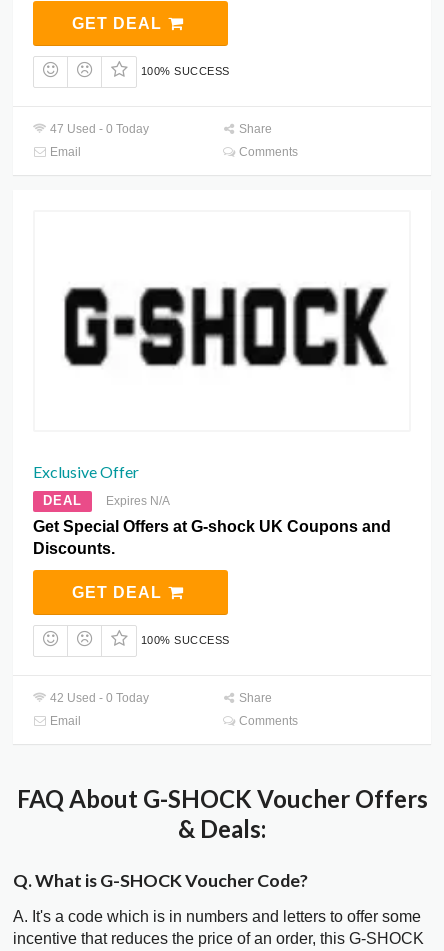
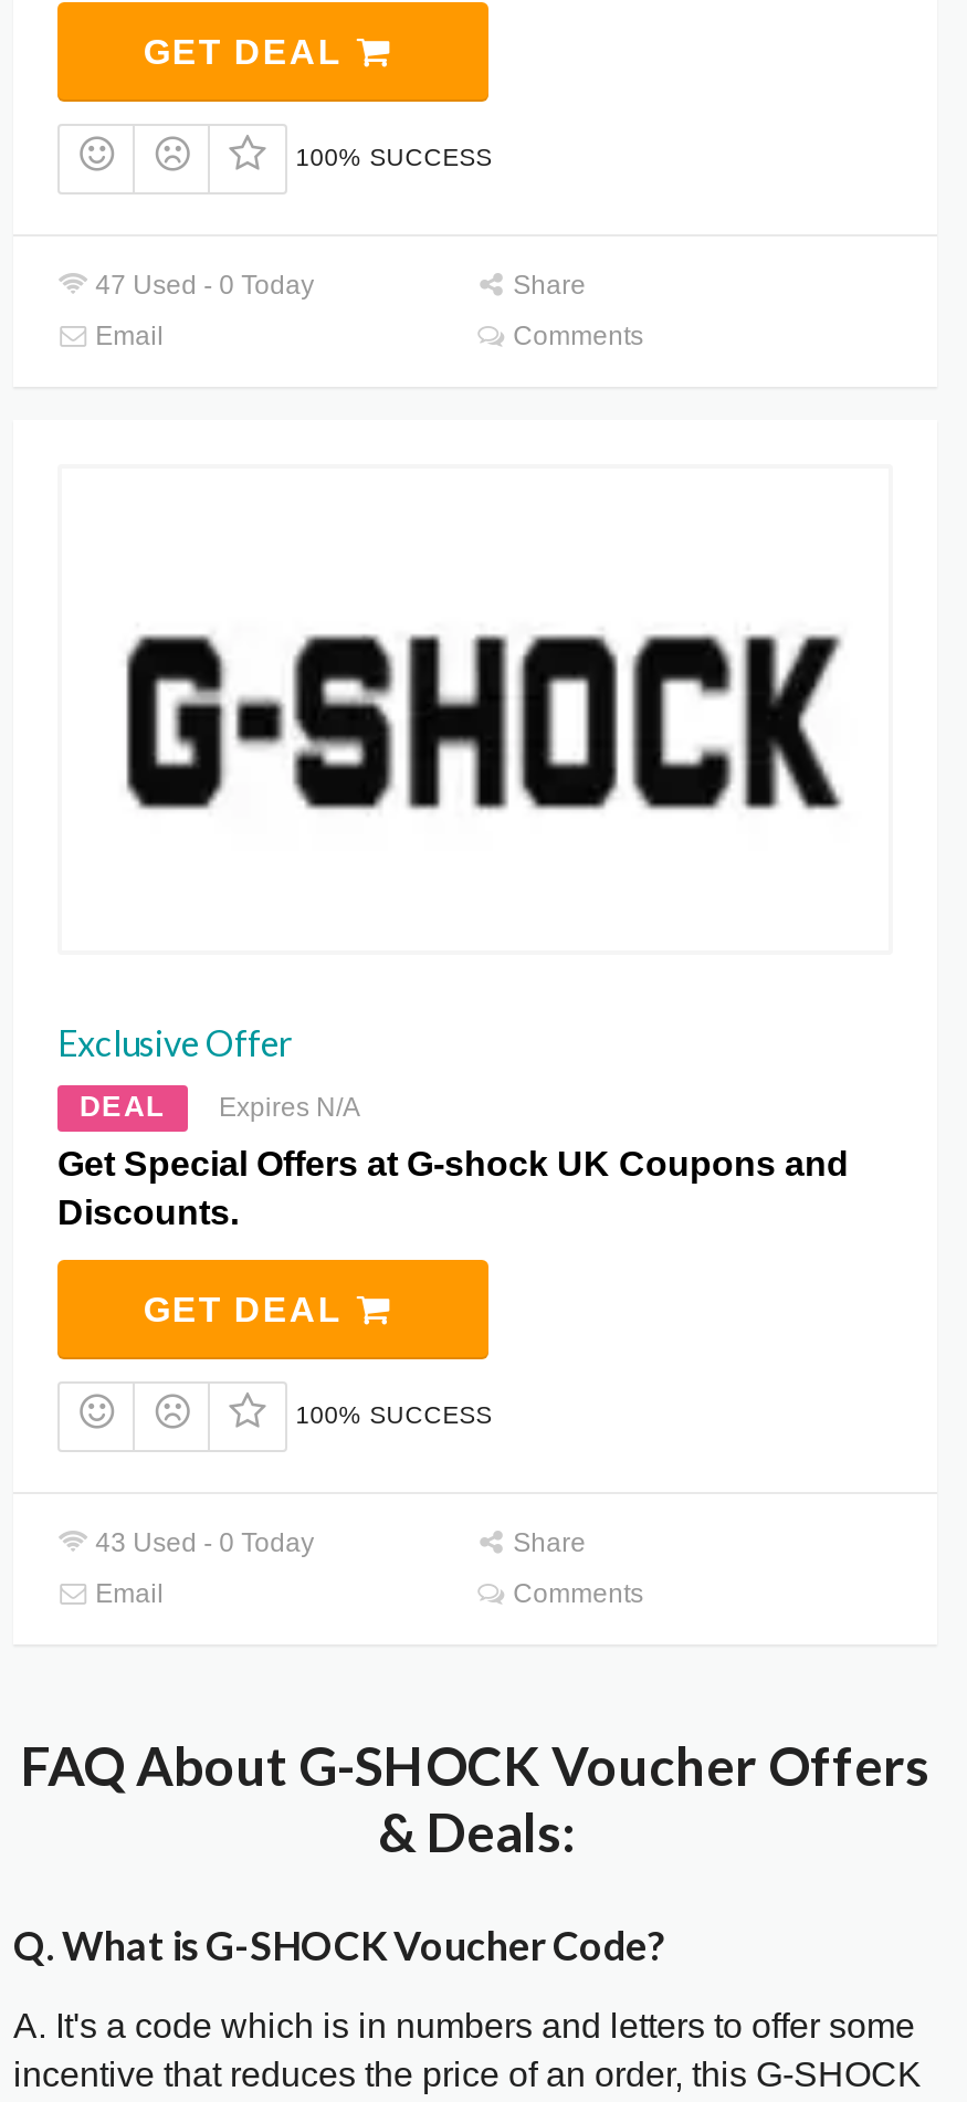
[47,691,149,705] 42 Used - 0 Today -> [89,1526,314,1557] 43 Used - 0 Today

